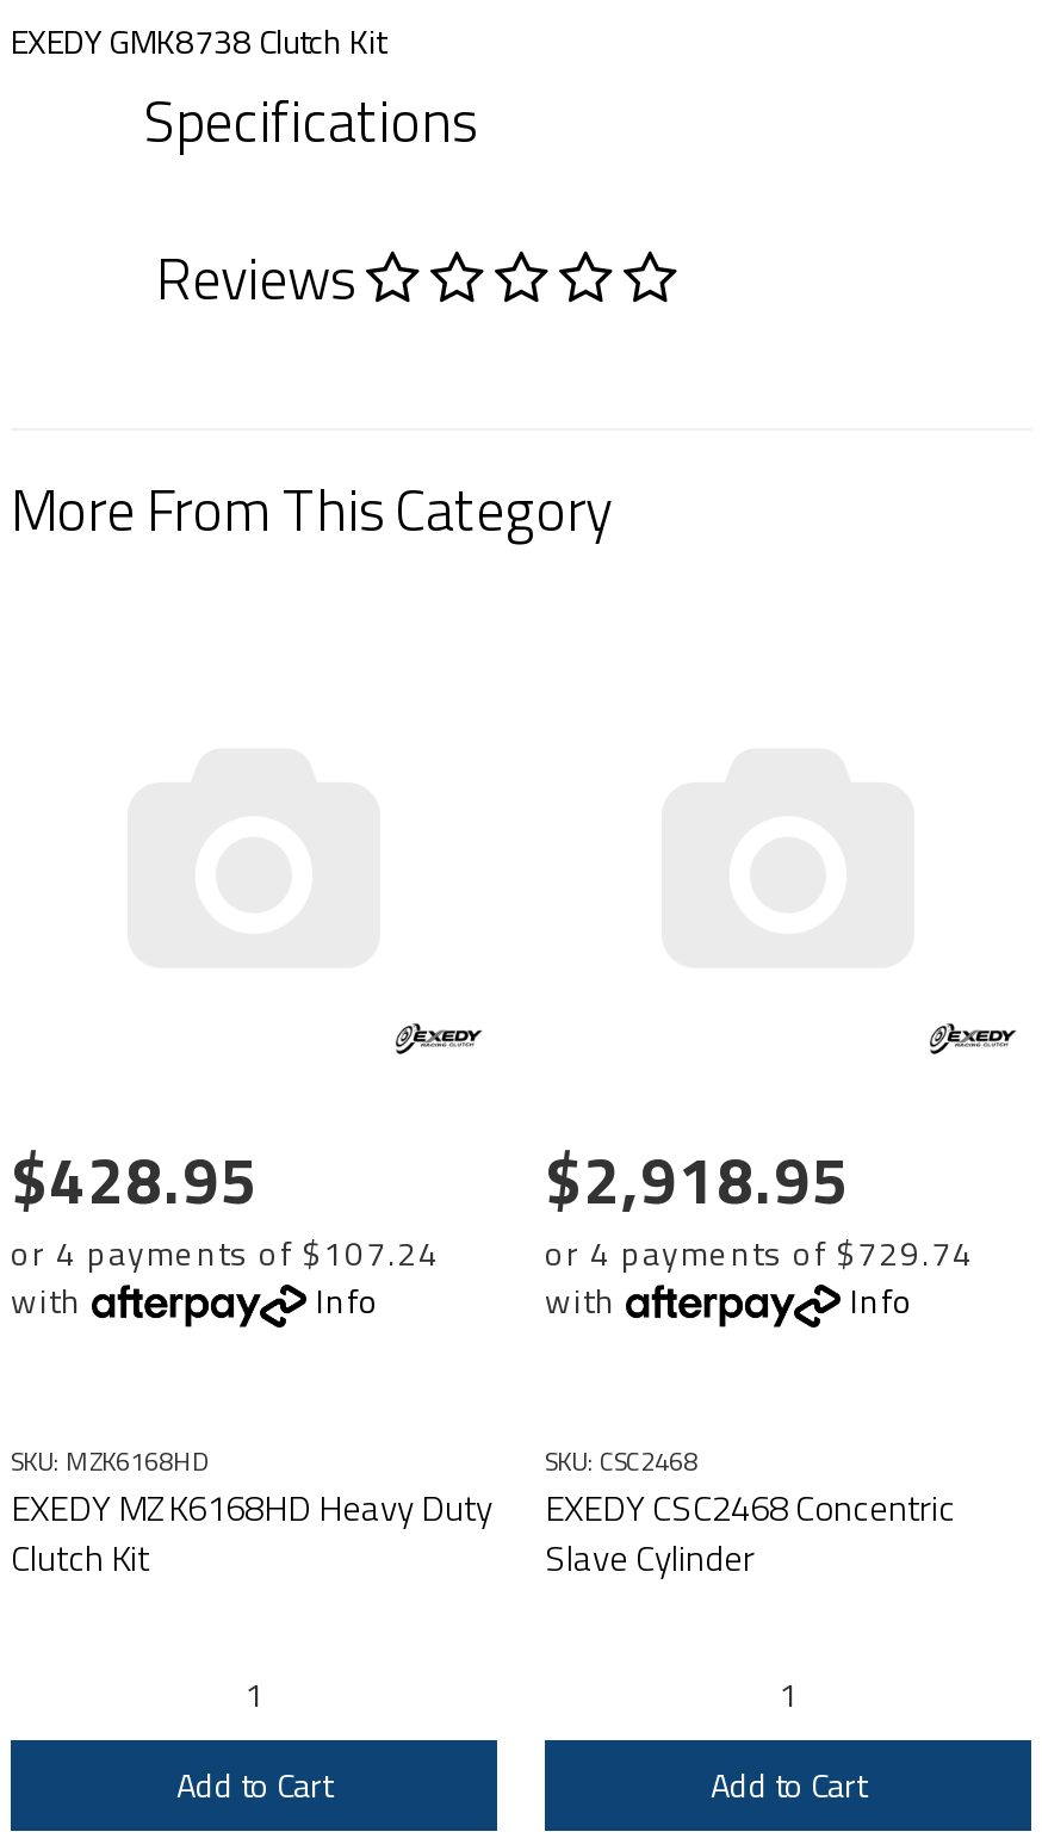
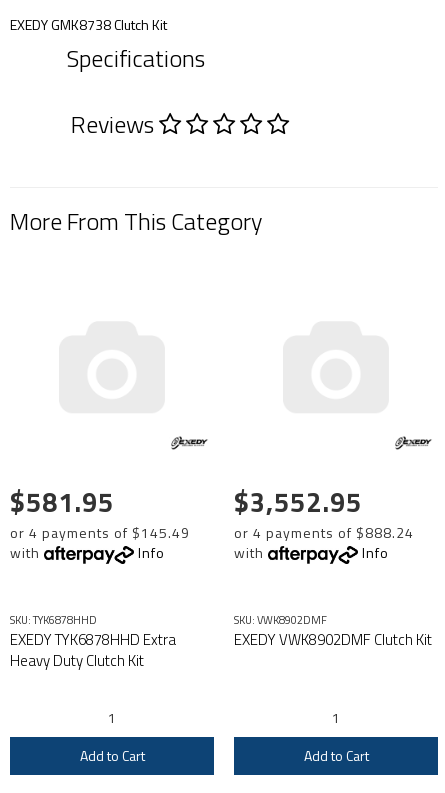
[11,1130,259,1228] $428.95 -> [10,481,114,522] $581.95
[545,1130,850,1228] $2,918.95 -> [234,481,362,522] $3,552.95
[11,1228,440,1278] or 4 payments of $107.24 -> [10,522,190,543] or 4 payments of $145.49
[545,1228,974,1278] or 4 payments of $729.74 -> [234,522,414,543] or 4 payments of $888.24
[11,1441,492,1584] SKU: MZK6168HD | EXEDY MZK6168HD Heavy Duty | Clutch Kit -> [10,612,176,672] SKU: TYK6878HHD | EXEDY TYK6878HHD Extra | Heavy Duty Clutch Kit
[545,1441,955,1584] SKU: CSC2468 | EXEDY CSC2468 Concentric | Slave Cylinder -> [234,612,432,651] SKU: VWK8902DMF | EXEDY VWK8902DMF Clutch Kit

